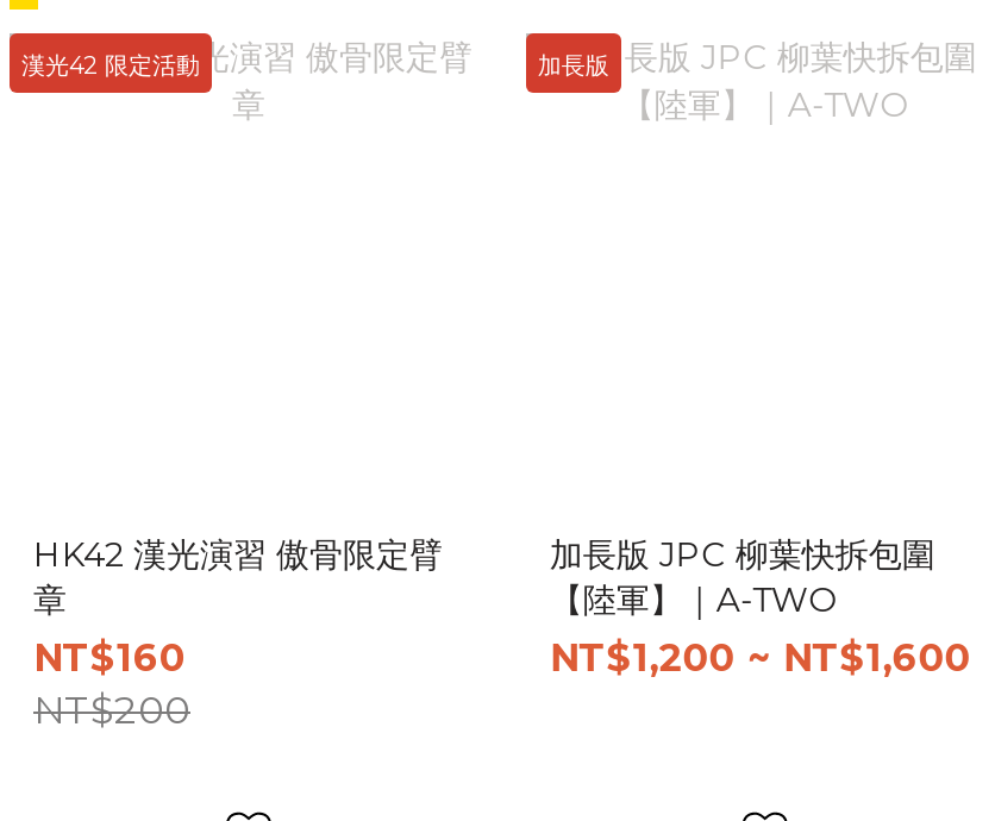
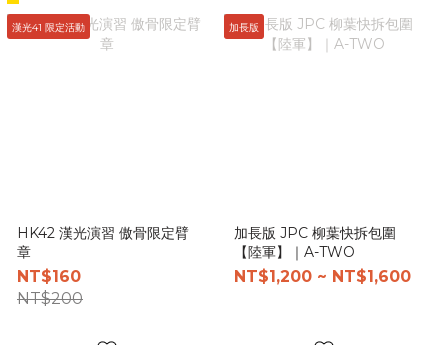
[21,49,200,79] 漢光42 限定活動 -> [12,20,85,33] 漢光41 限定活動

